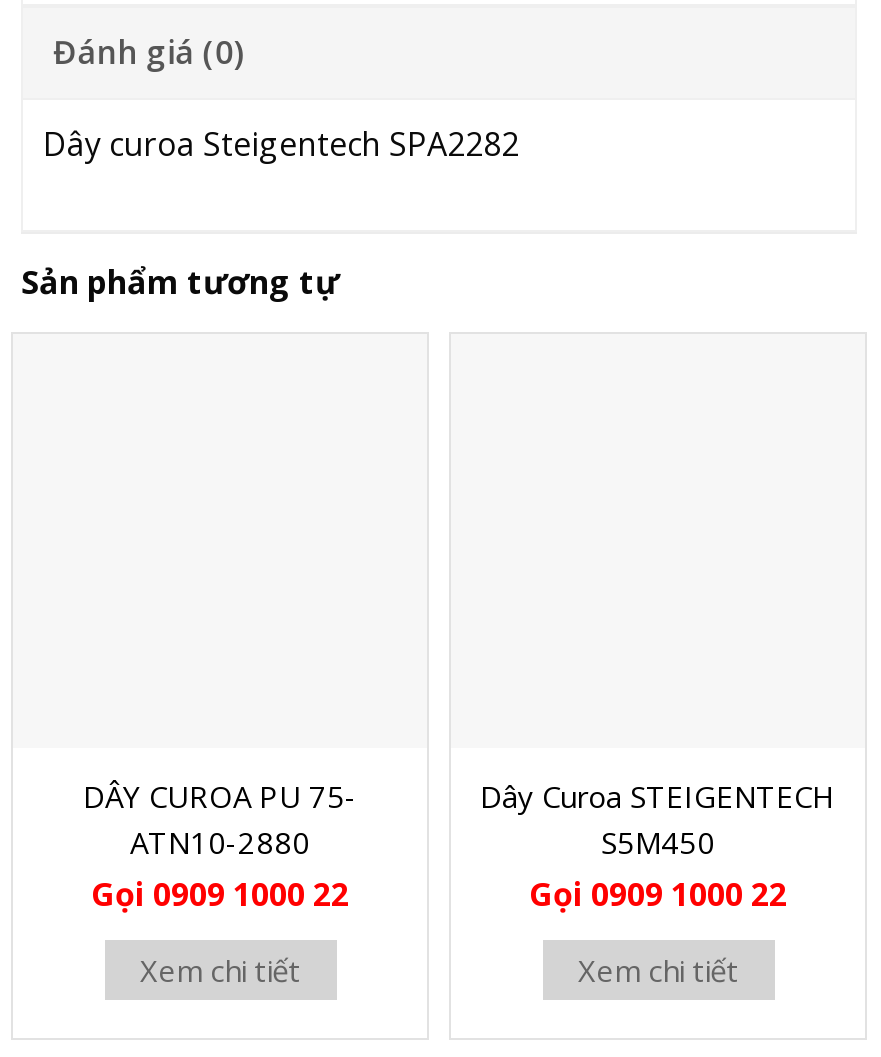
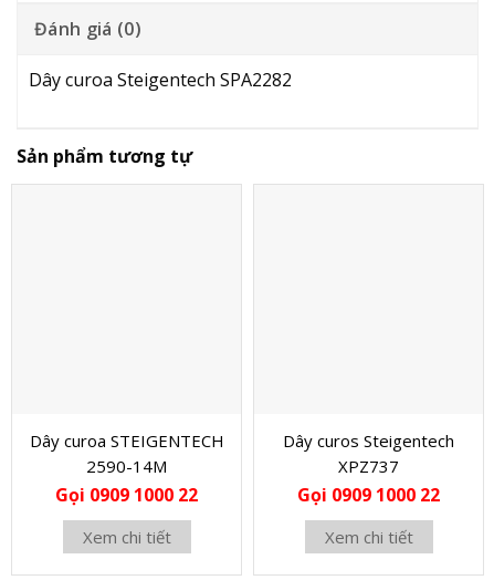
[83,775,357,861] DÂY CUROA PU 75- | ATN10-2880 -> [29,429,224,477] Dây curoa STEIGENTECH | 2590-14M
[480,775,836,861] Dây Curoa STEIGENTECH | S5M450 -> [283,429,454,477] Dây curos Steigentech | XPZ737

